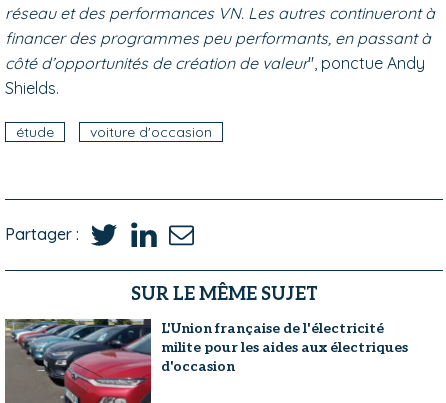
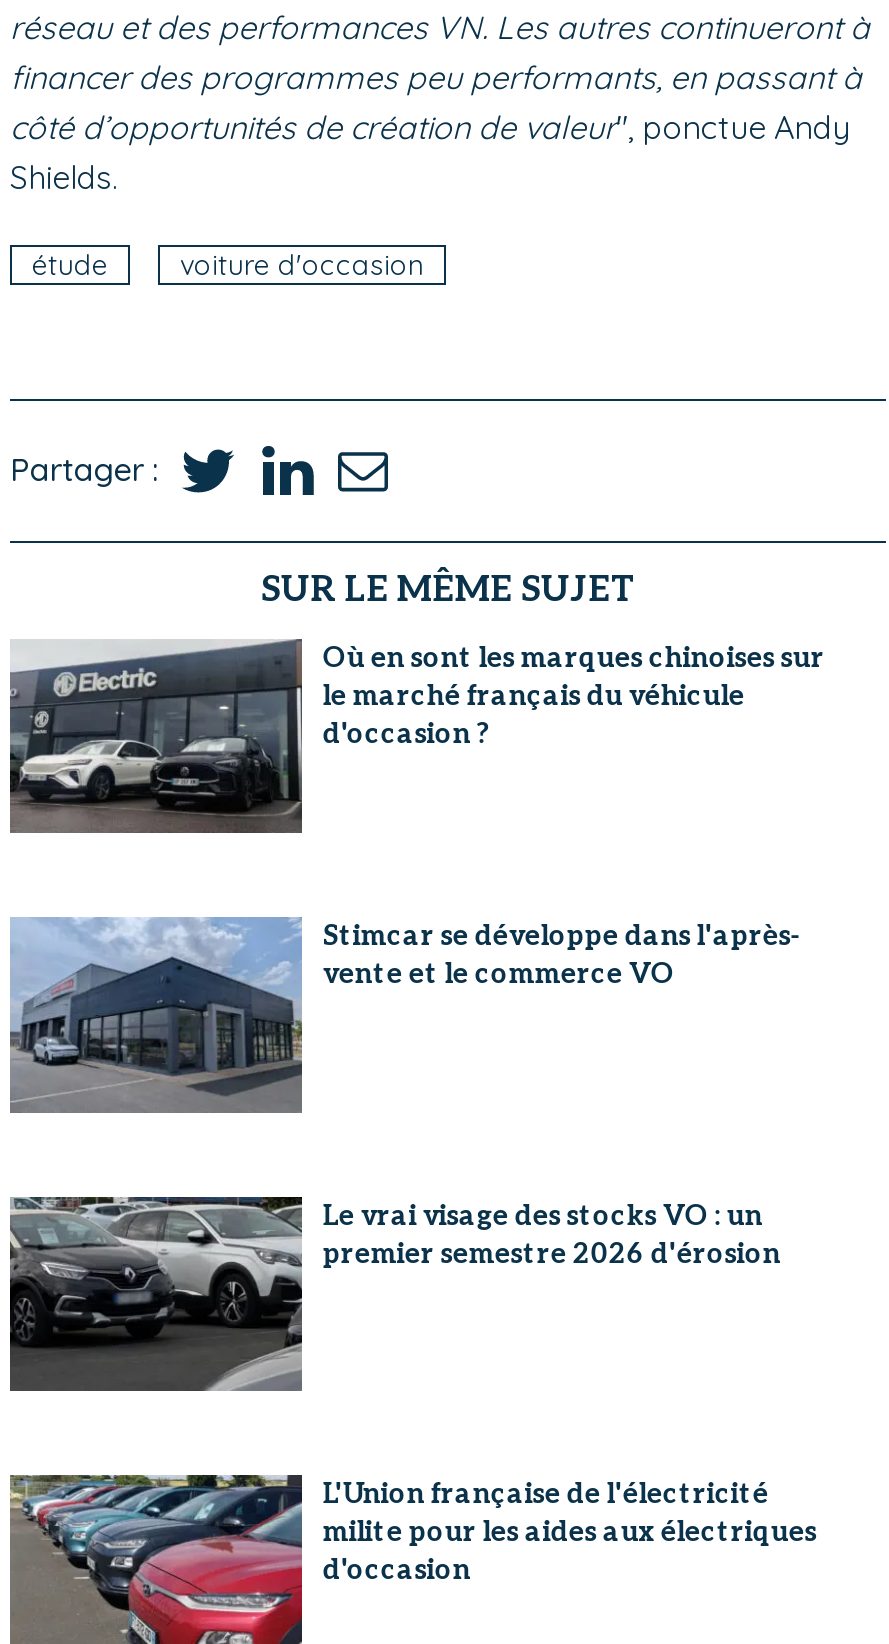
none -> [8,1194,781,1394] [image] | Le vrai visage des stocks VO : un | premier semestre 2026 d'érosion
none -> [10,640,825,836] [image] | Où en sont les marques chinoises sur | le marché français du véhicule | d'occasion ?
none -> [10,916,803,1122] [image] | Stimcar se développe dans l'après- | vente et le commerce VO

